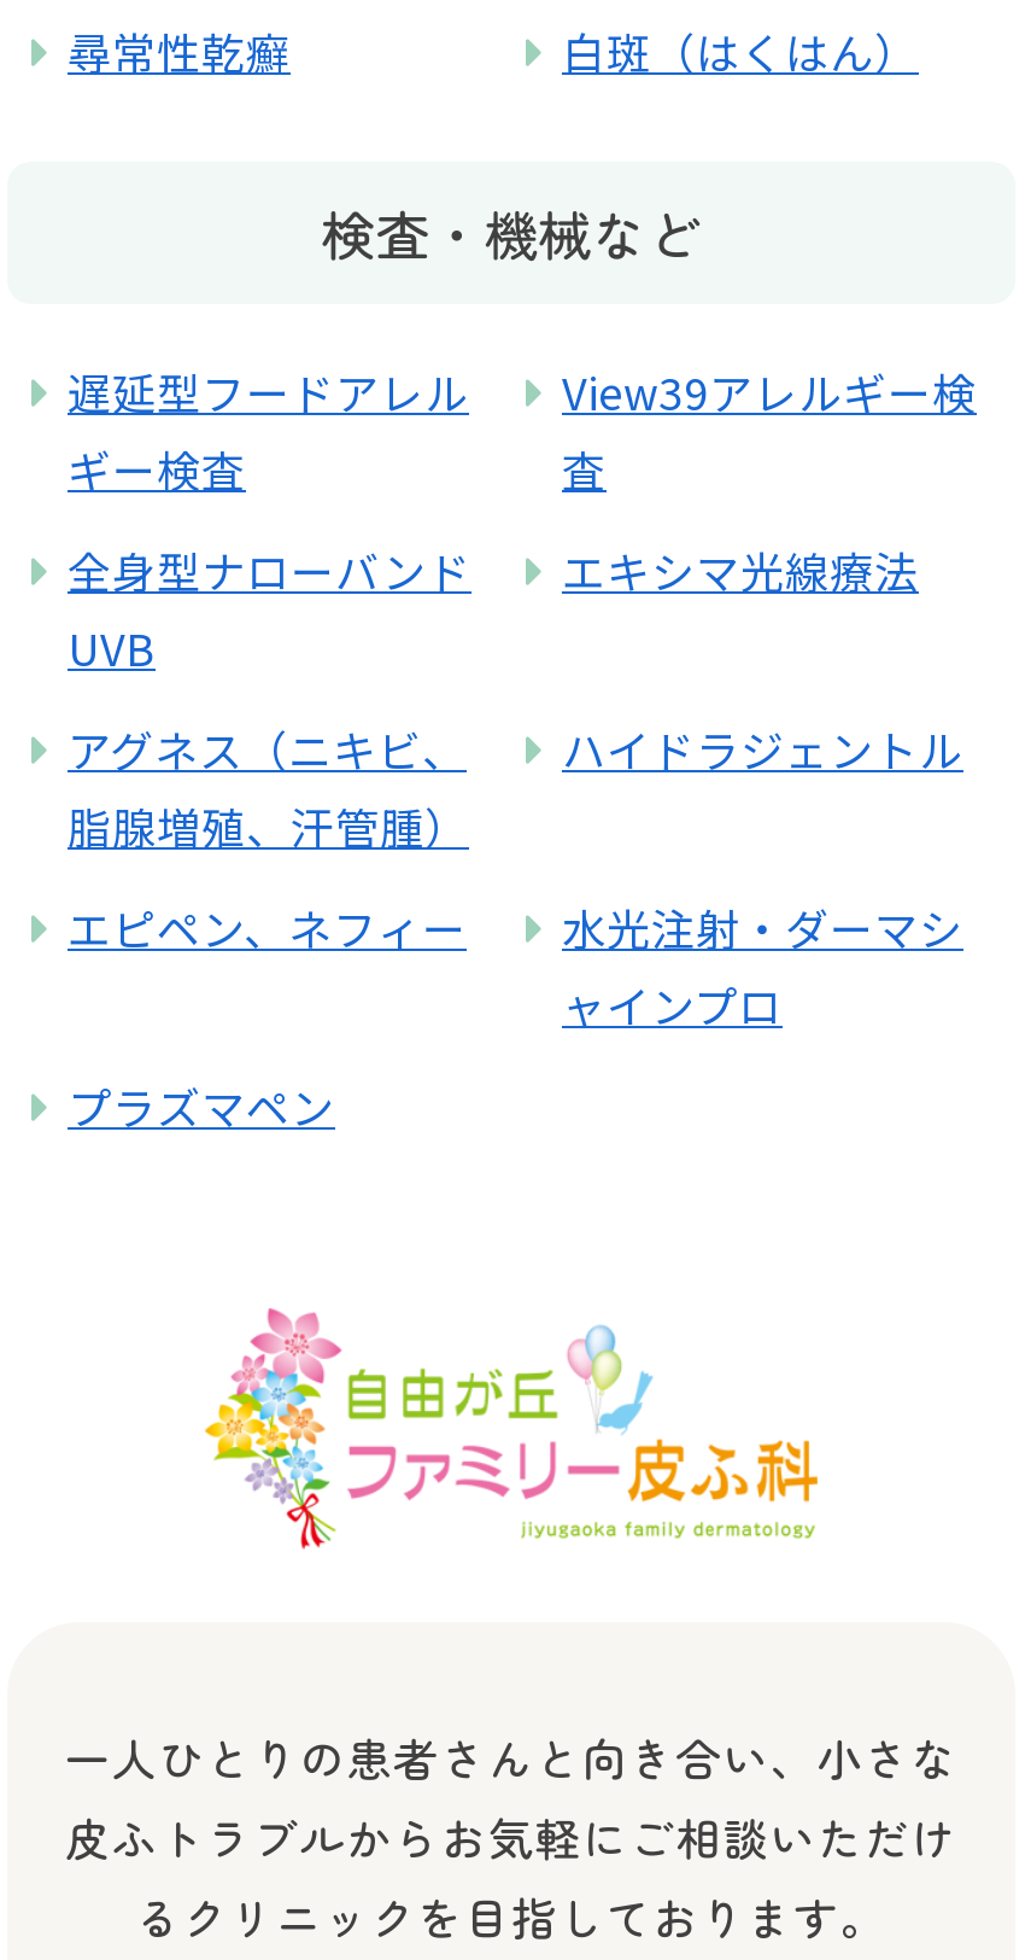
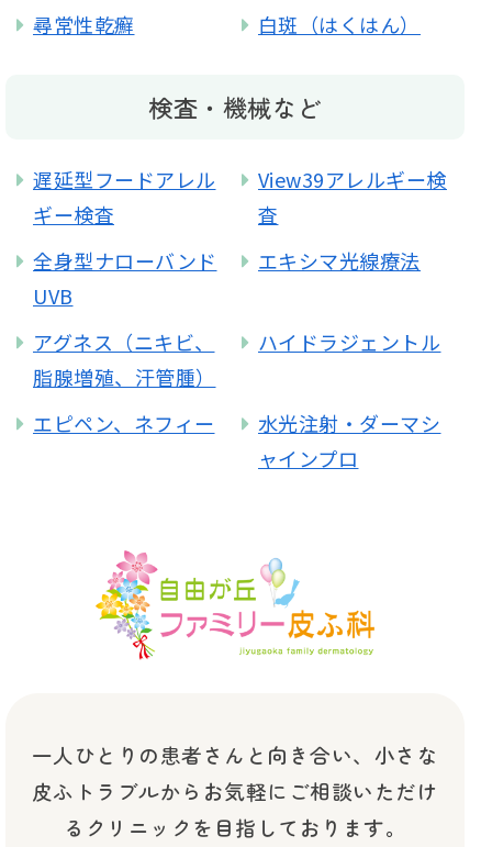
[68,1075,335,1137] プラズマペン -> none

